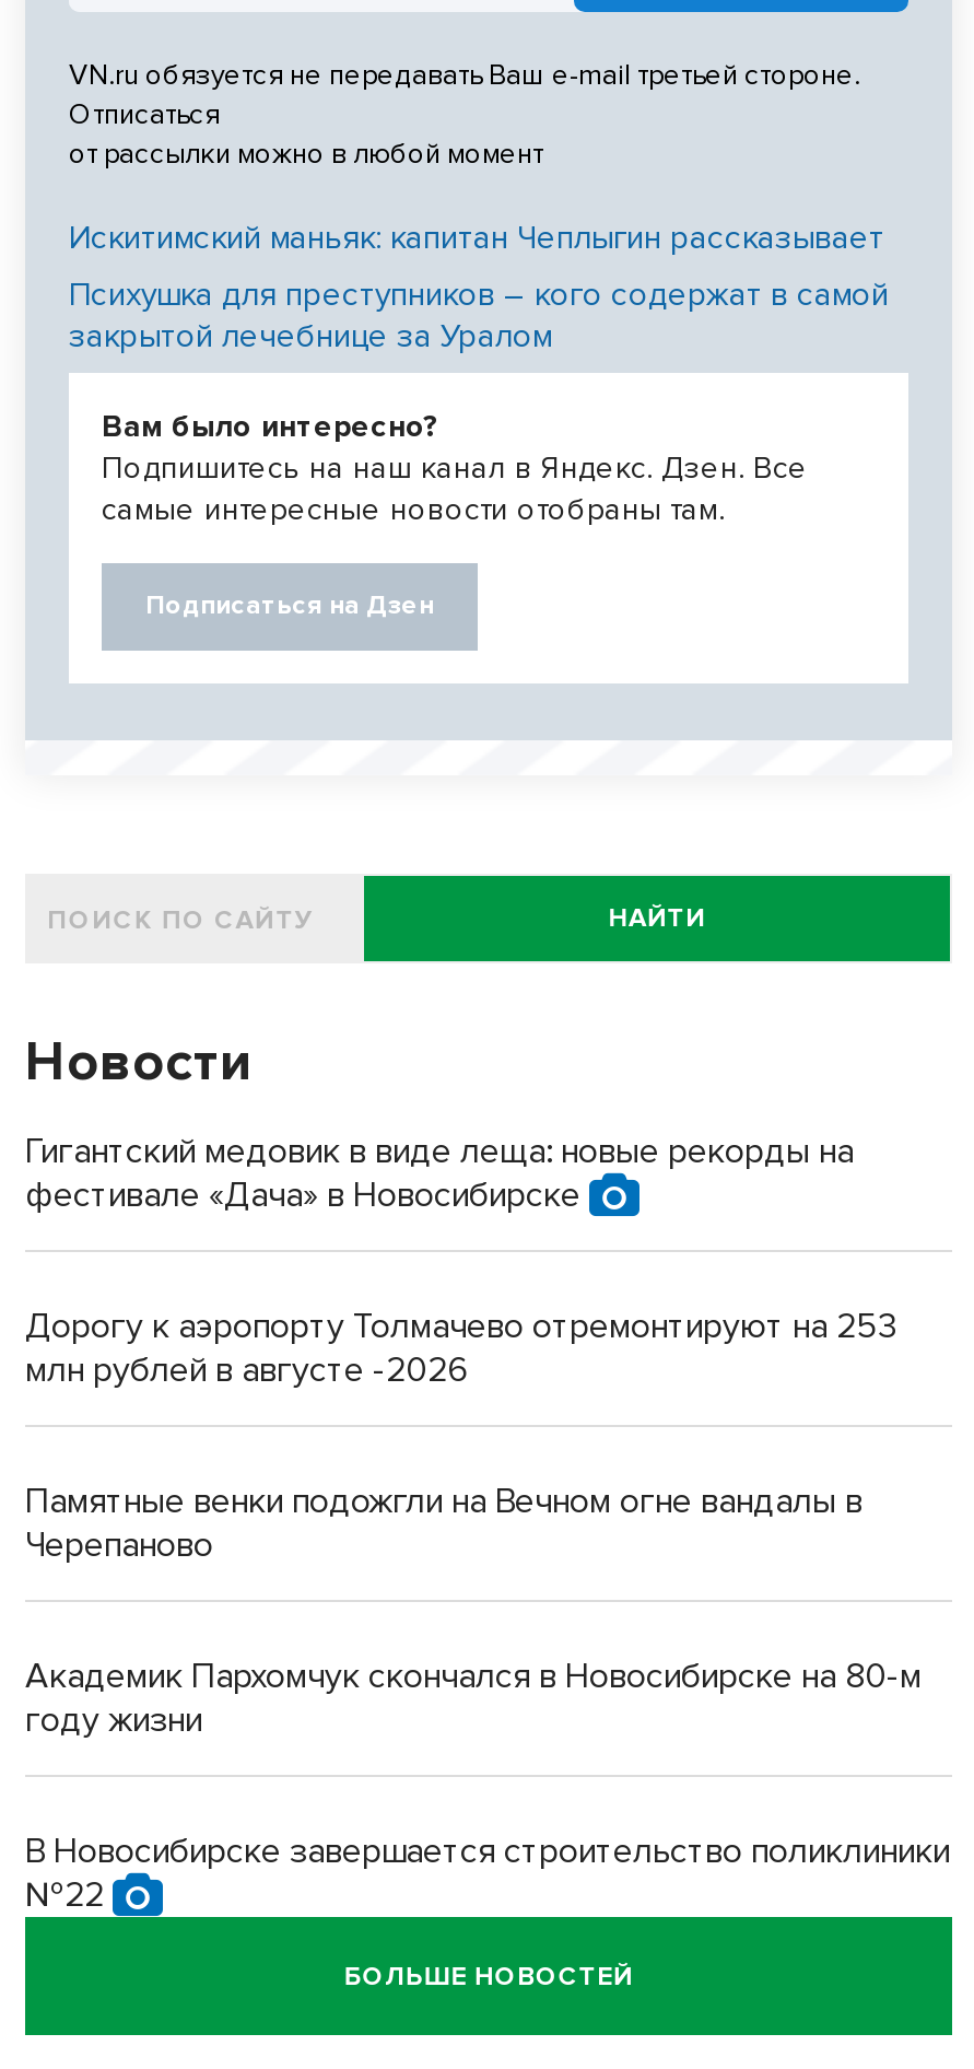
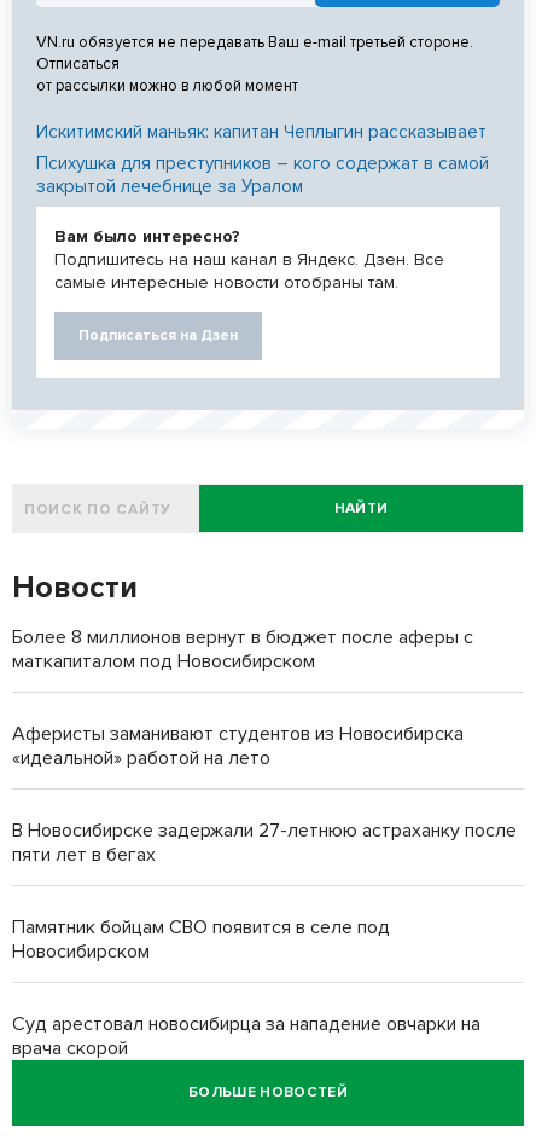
[25,1131,854,1218] Гигантский медовик в виде леща: новые рекорды на | фестивале «Дача» в Новосибирске -> [12,625,473,673] Более 8 миллионов вернут в бюджет после аферы с | маткапиталом под Новосибирском
[25,1306,897,1393] Дорогу к аэропорту Толмачево отремонтируют на 253 | млн рублей в августе -2026 -> [12,722,464,770] Аферисты заманивают студентов из Новосибирска | «идеальной» работой на лето
[25,1481,862,1568] Памятные венки подожгли на Вечном огне вандалы в | Черепаново -> [12,819,517,867] В Новосибирске задержали 27-летнюю астраханку после | пяти лет в бегах
[25,1656,922,1743] Академик Пархомчук скончался в Новосибирске на 80-м | году жизни -> [12,915,390,964] Памятник бойцам СВО появится в селе под | Новосибирском
[25,1831,950,1918] В Новосибирске завершается строительство поликлиники | №22 -> [12,1012,480,1060] Суд арестовал новосибирца за нападение овчарки на | врача скорой

